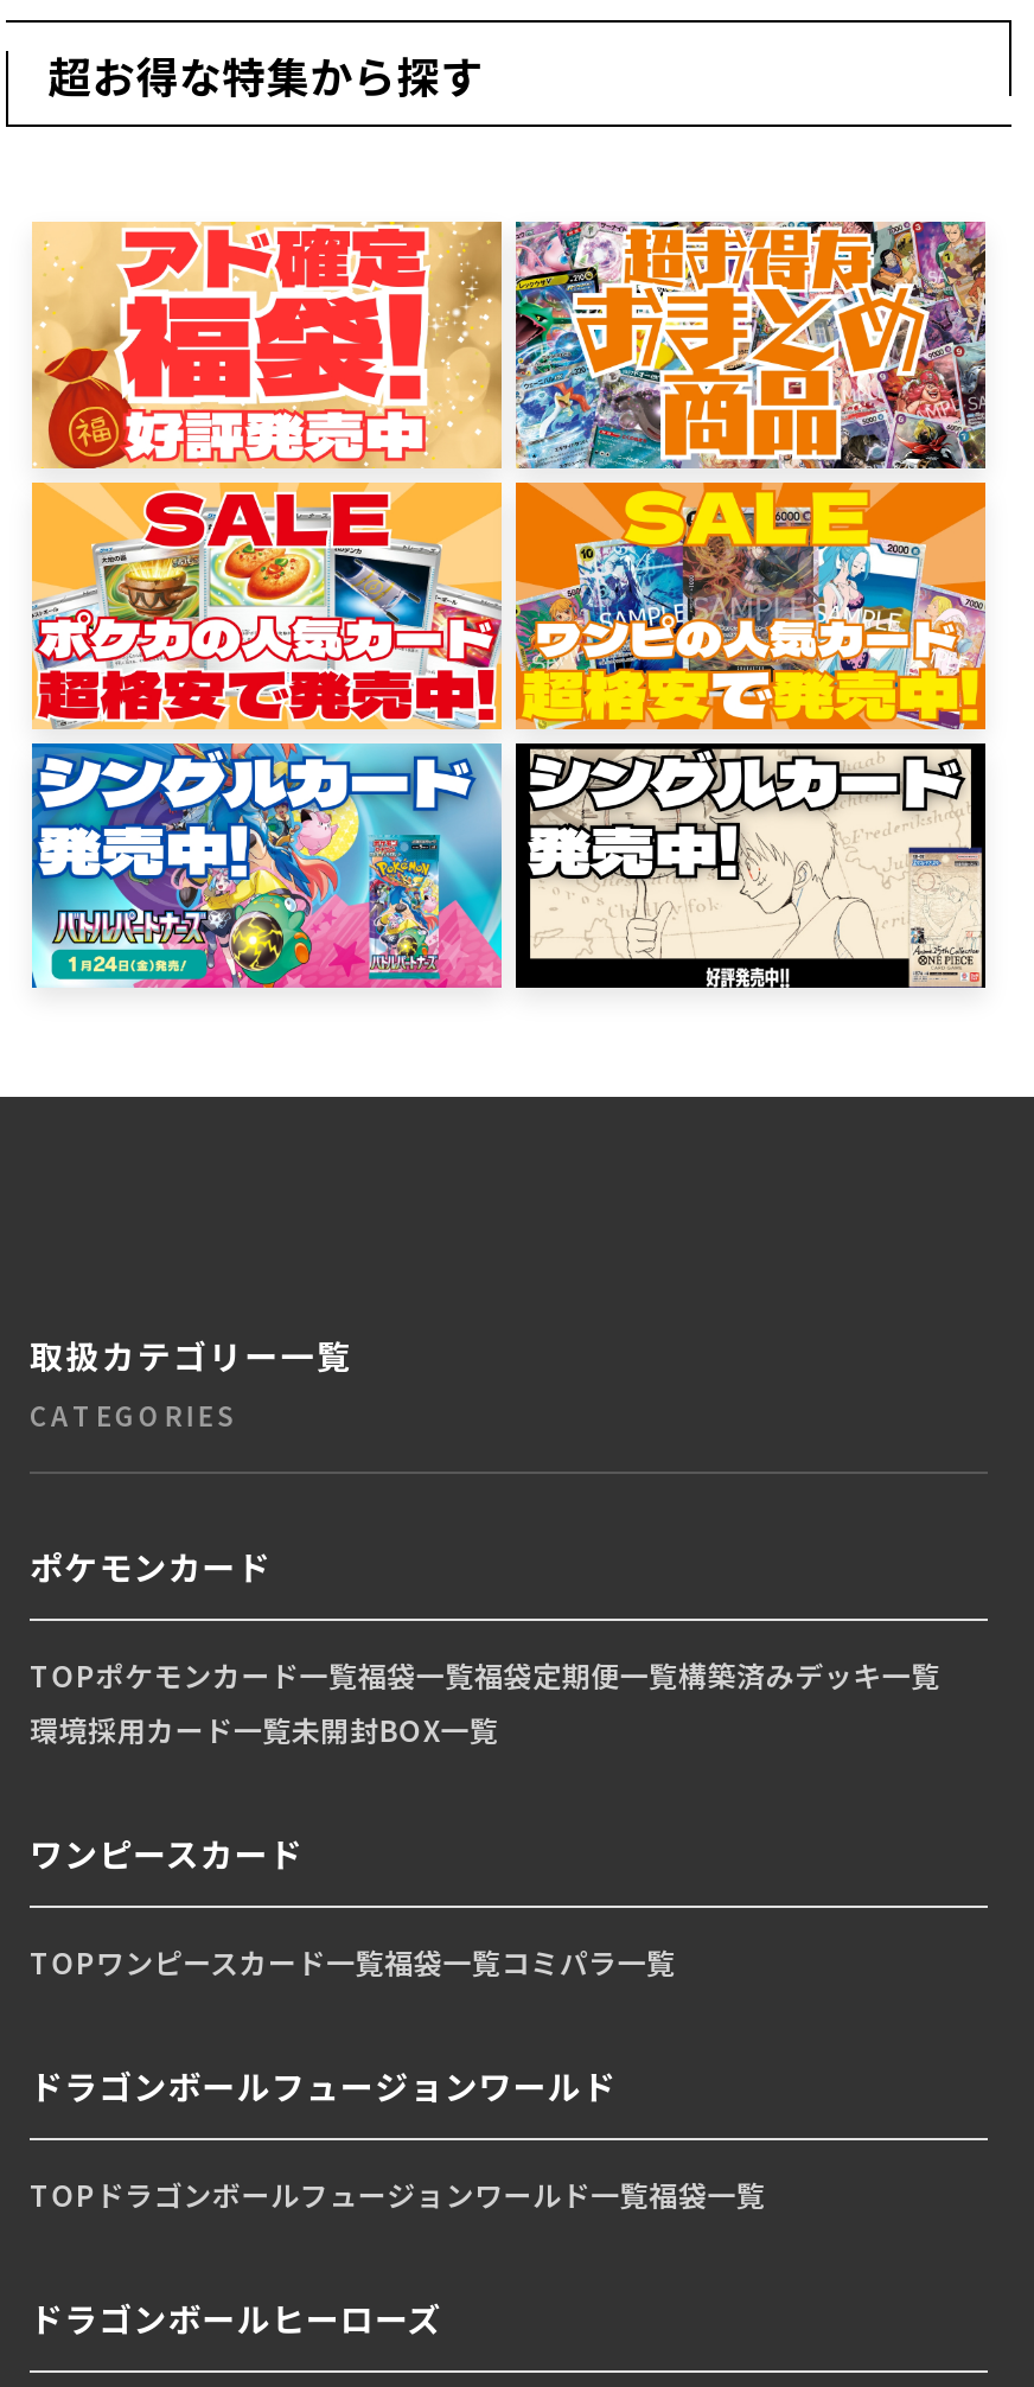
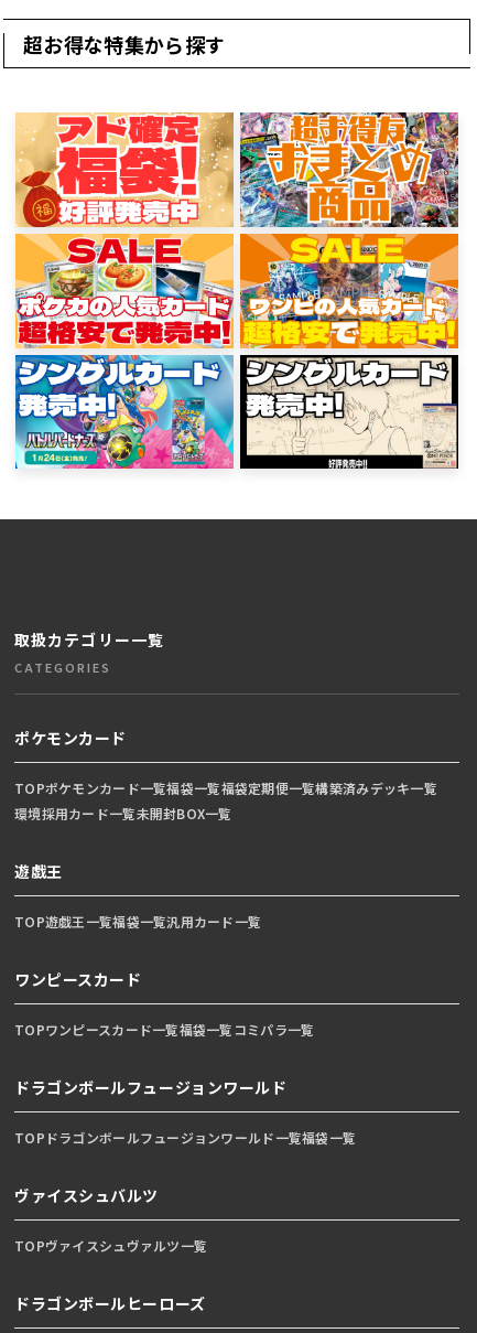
none -> [14,860,261,931] 遊戯王 | TOP遊戯王一覧福袋一覧汎用カード一覧
none -> [14,1184,207,1255] ヴァイスシュバルツ | TOPヴァイスシュヴァルツ一覧

